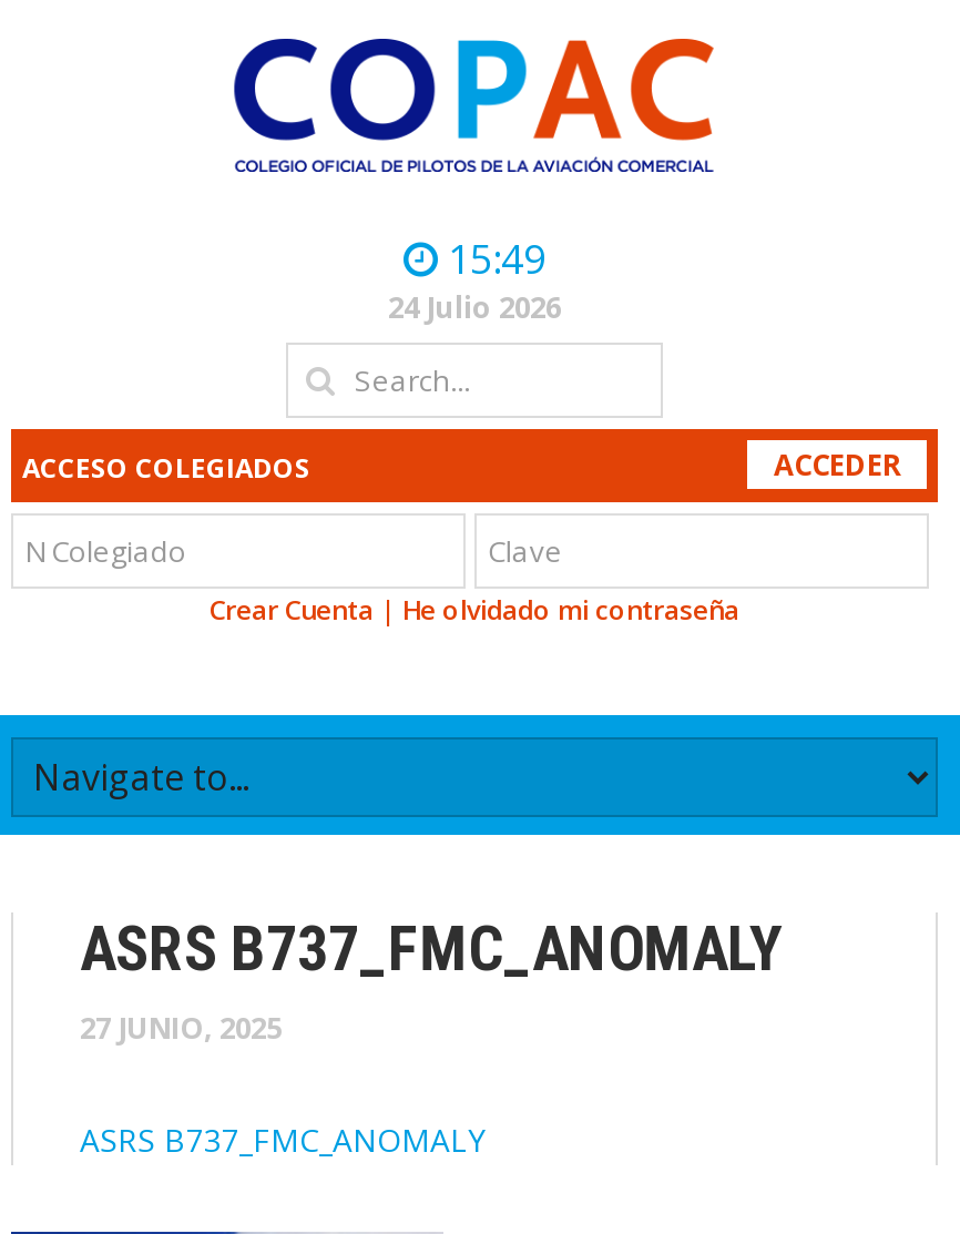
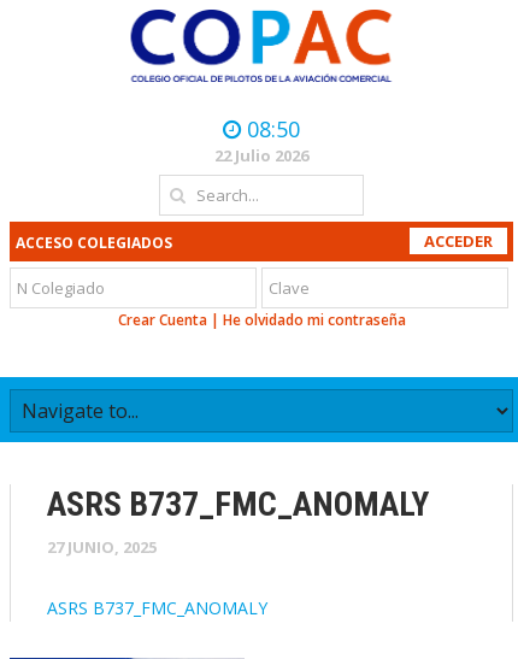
[448,232,545,285] 15:49 -> [247,114,300,143] 08:50
[388,287,561,327] 24 Julio 2026 -> [214,145,308,166] 22 Julio 2026

